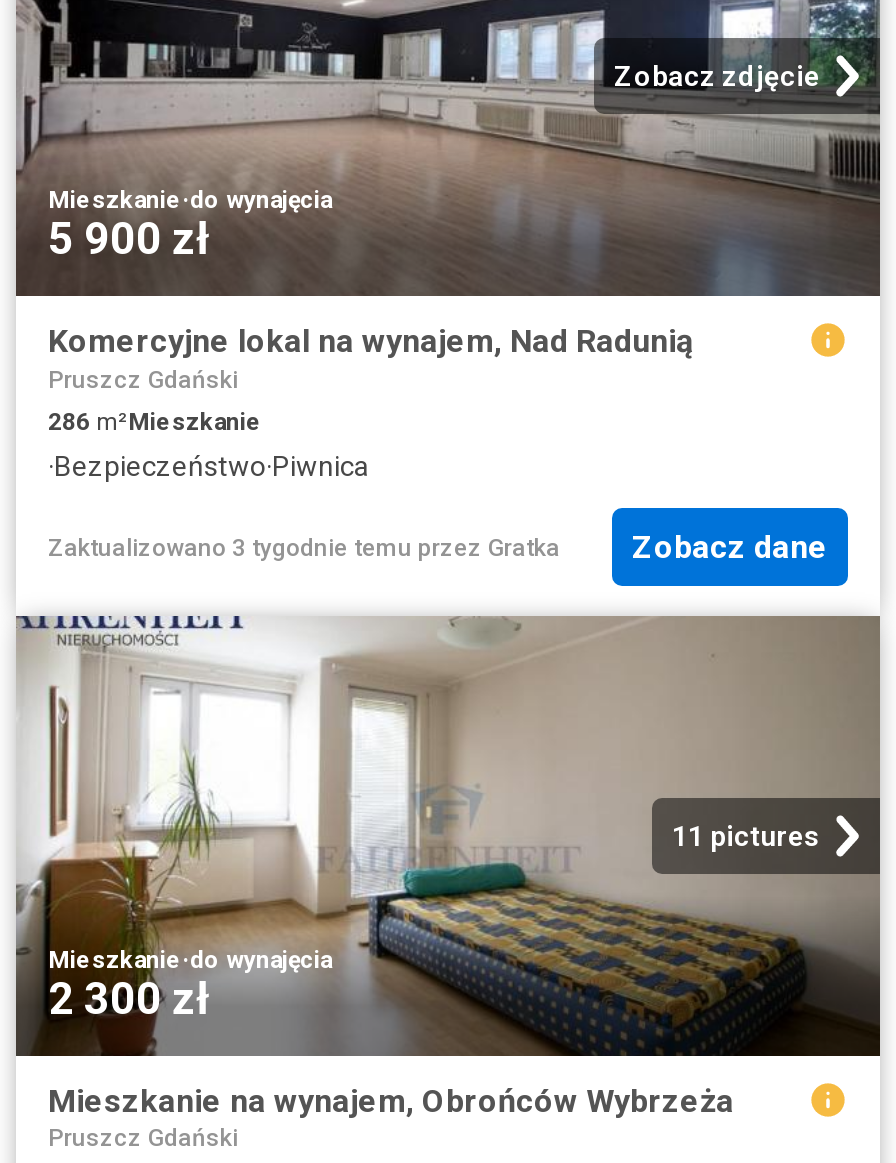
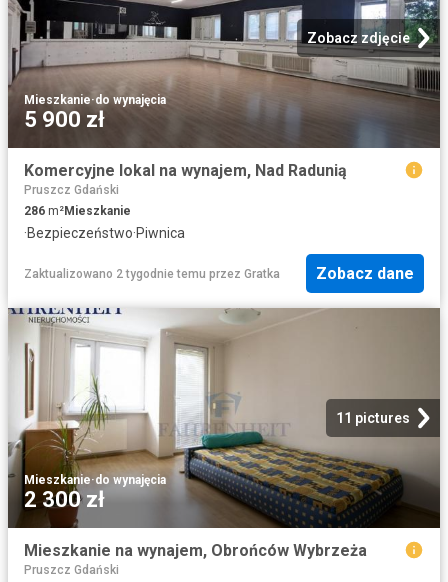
[48,534,560,562] Zaktualizowano 3 tygodnie temu przez Gratka -> [24,267,280,281] Zaktualizowano 2 tygodnie temu przez Gratka

